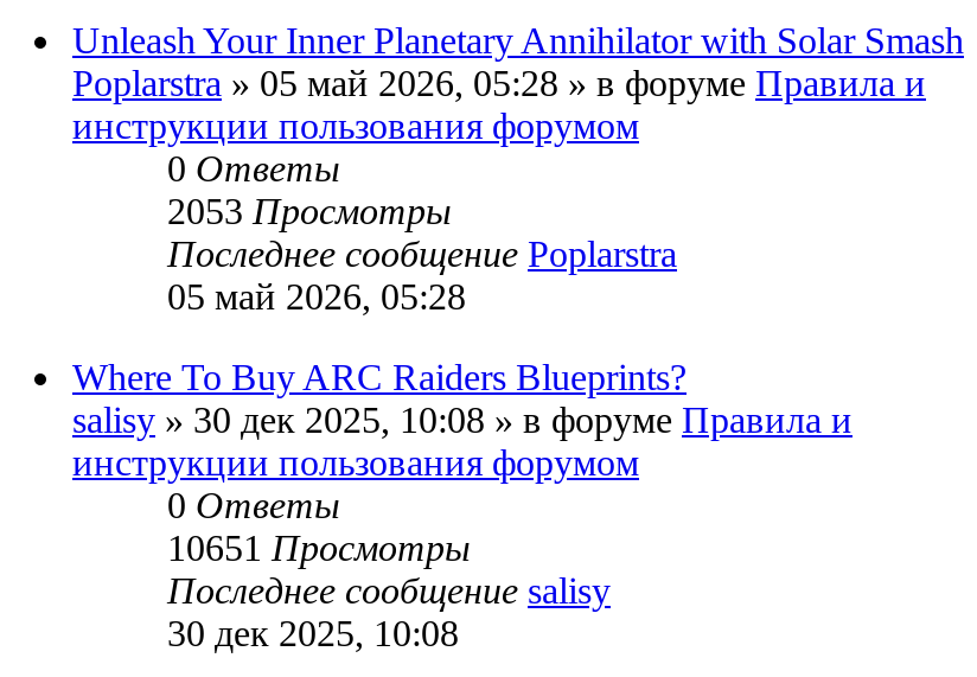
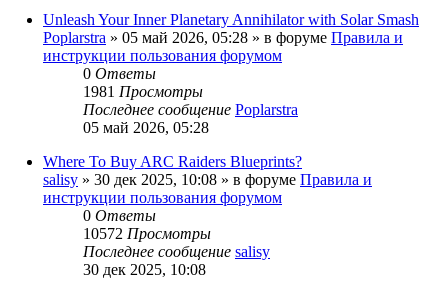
[167,192,452,232] 2053 Просмотры -> [83,83,203,100] 1981 Просмотры
[167,528,471,569] 10651 Просмотры -> [83,225,211,242] 10572 Просмотры

